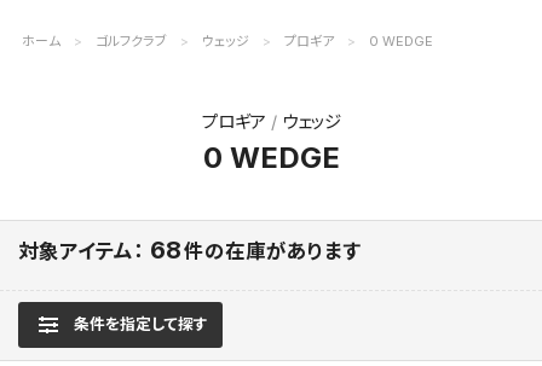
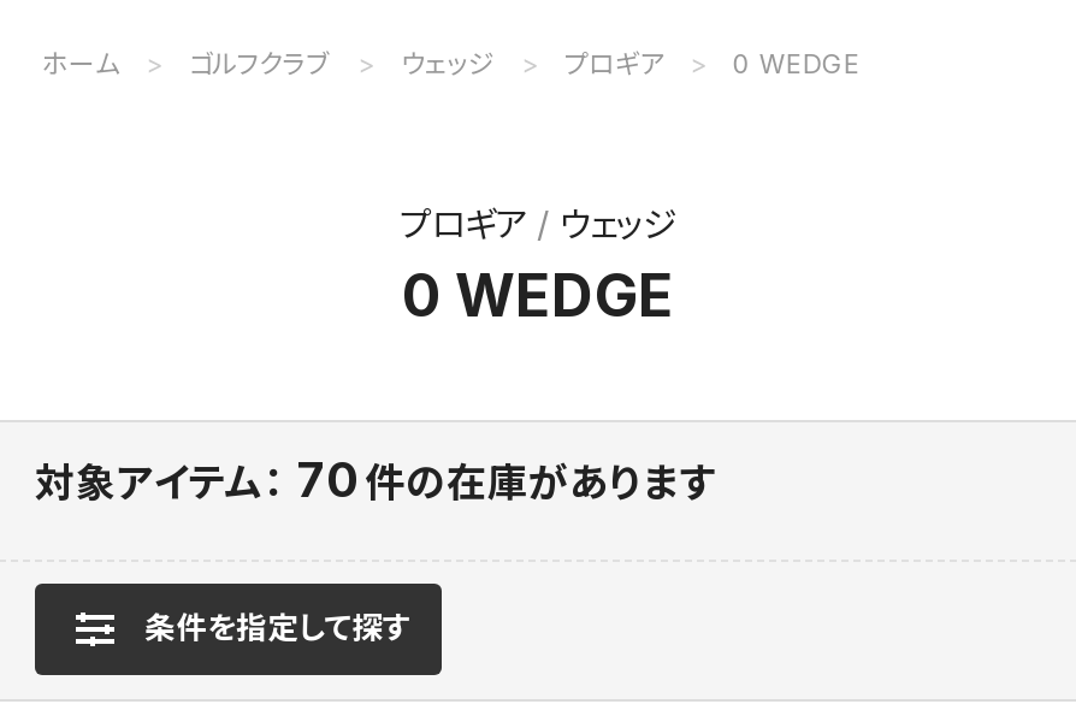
[18,236,361,265] 対象アイテム： 68 件の在庫があります -> [35,452,716,509] 対象アイテム： 70 件の在庫があります

